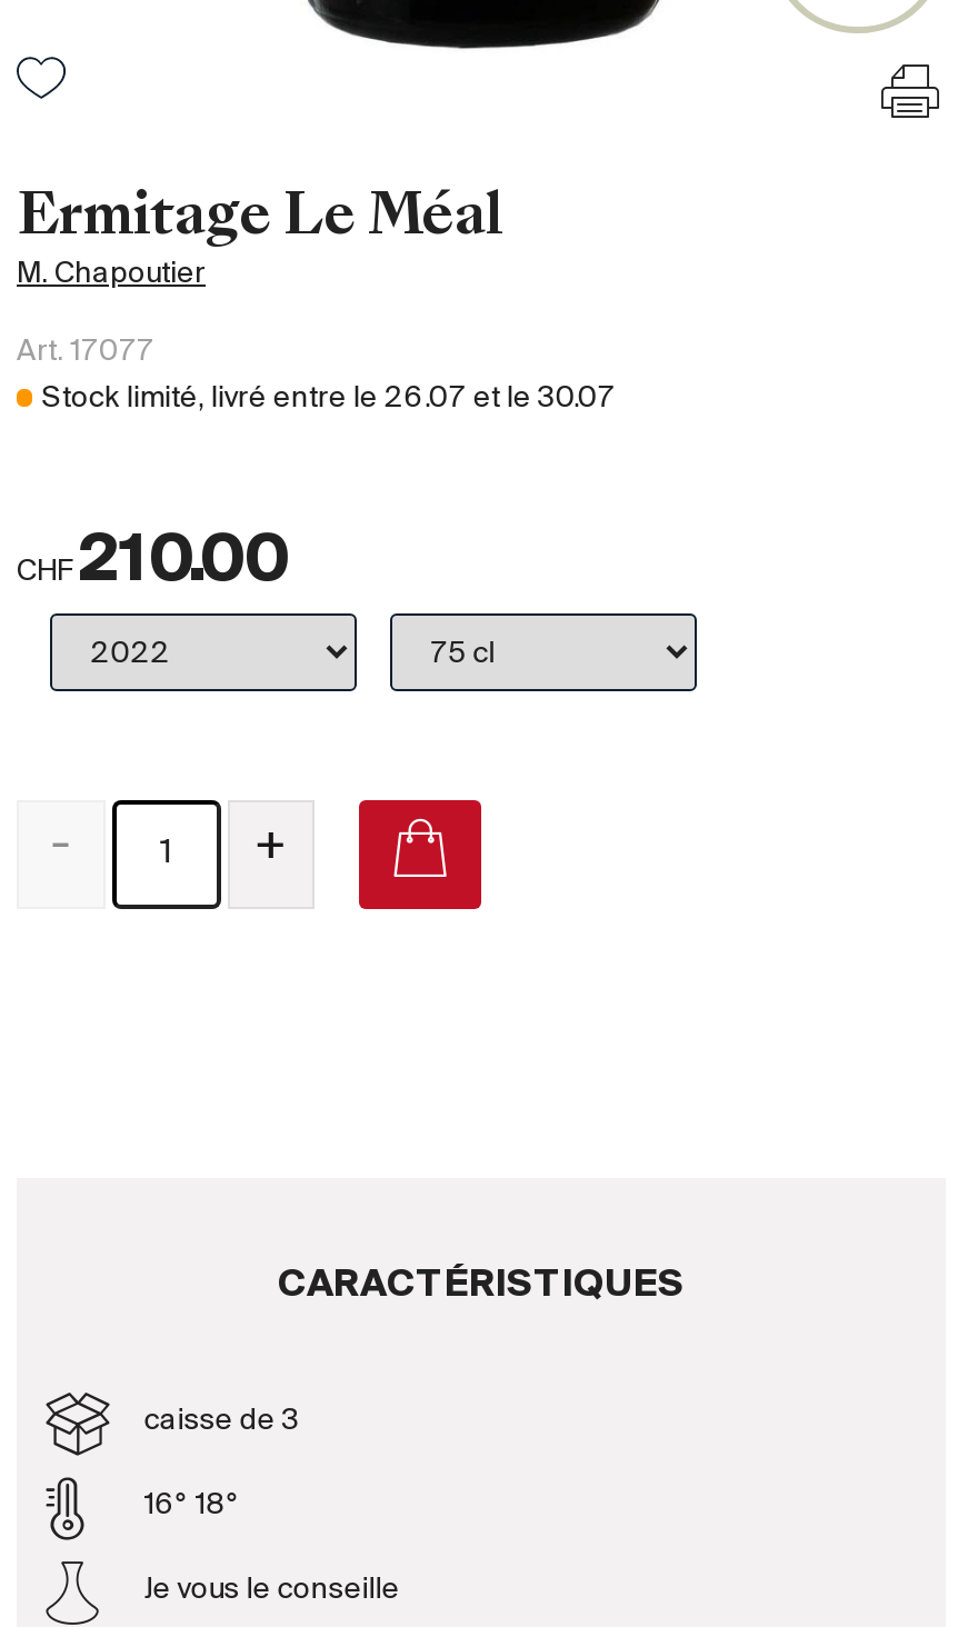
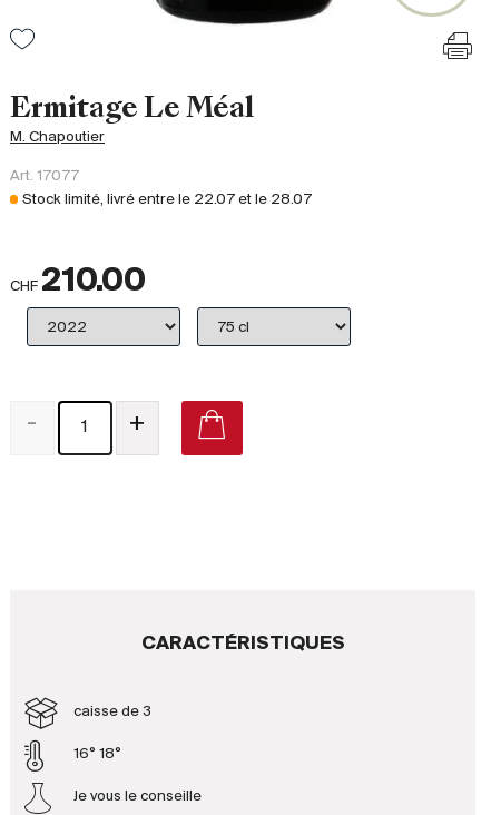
[42,381,615,415] Stock limité, livré entre le 26.07 et le 30.07 -> [23,191,312,208] Stock limité, livré entre le 22.07 et le 28.07

